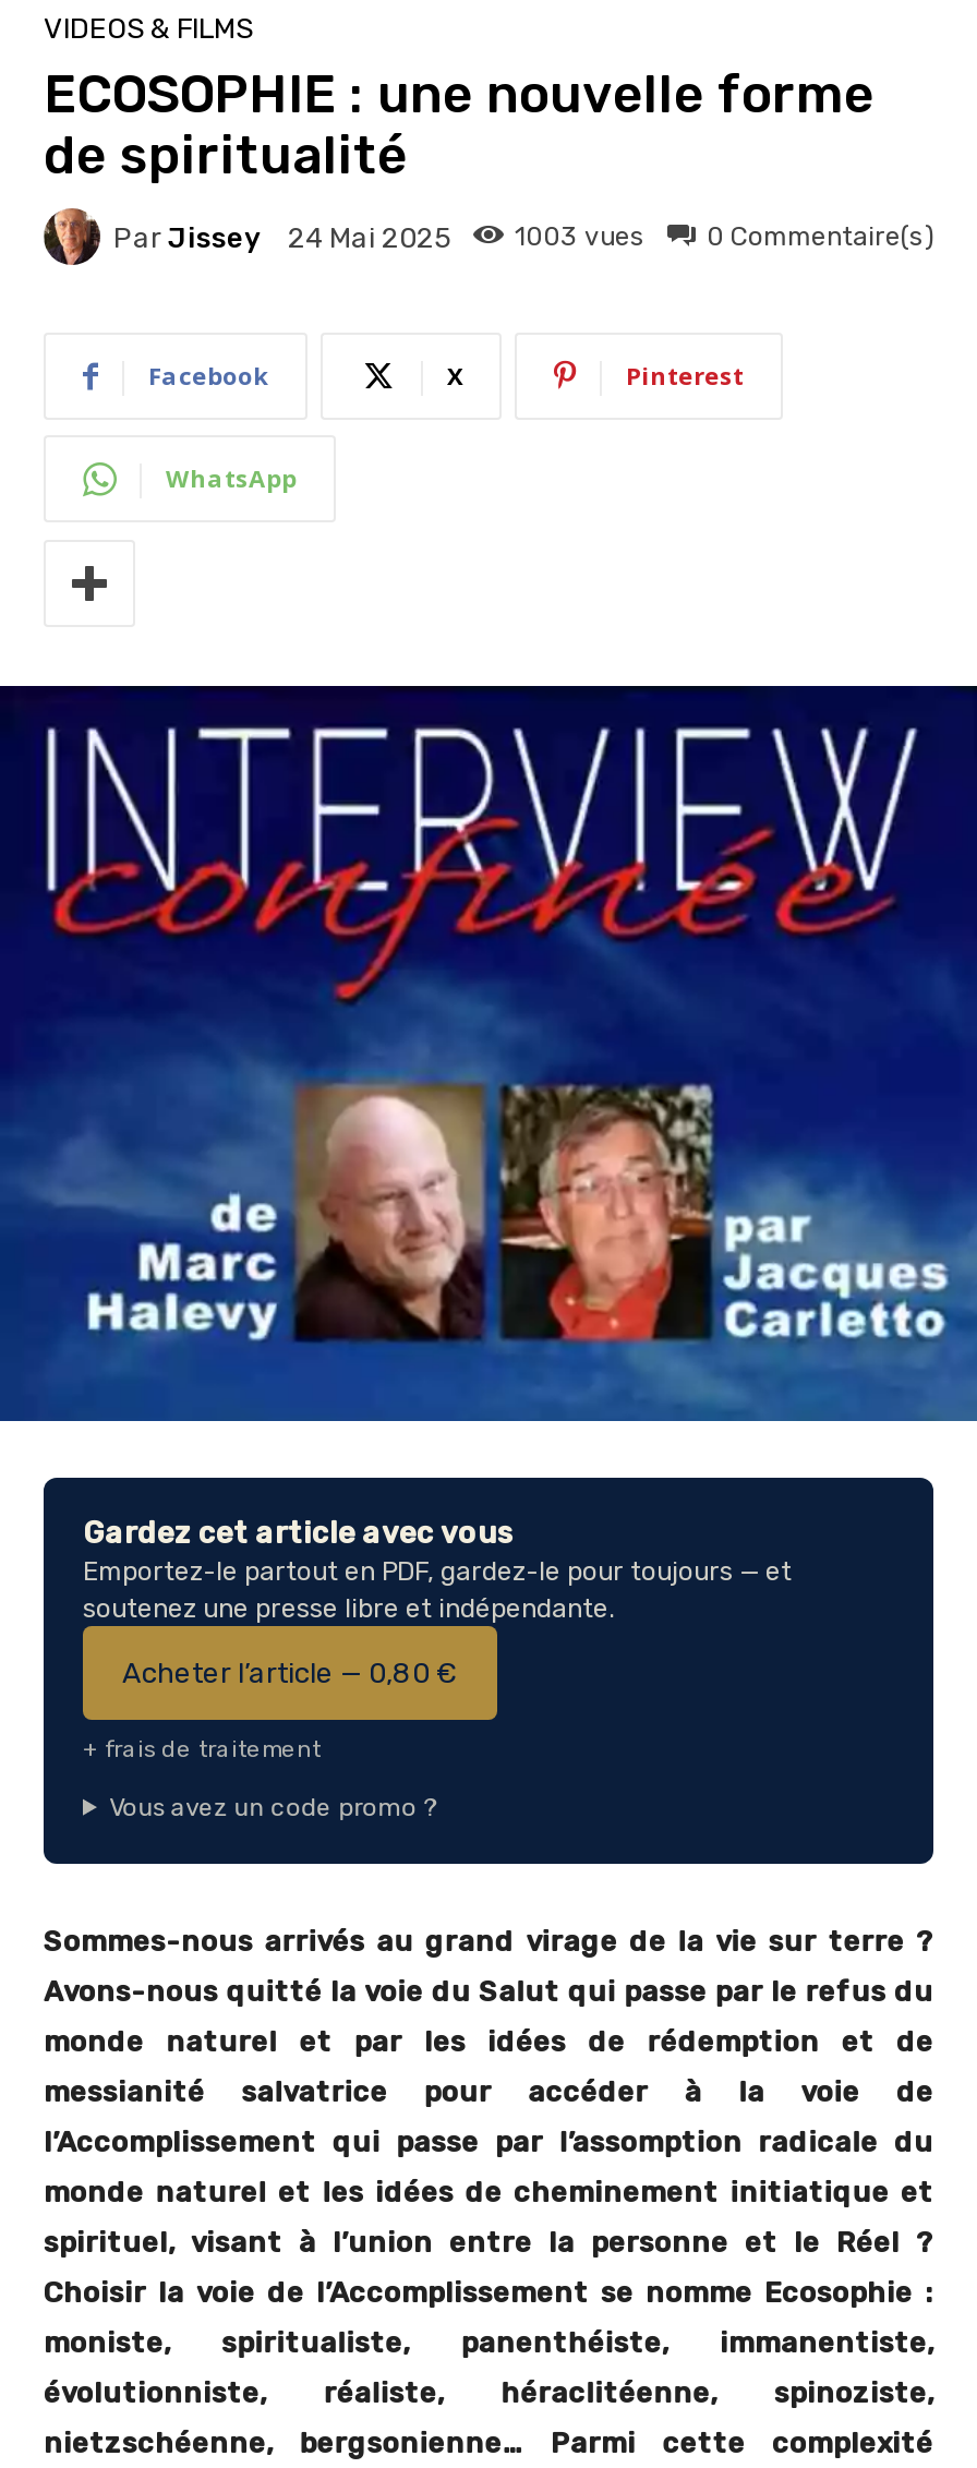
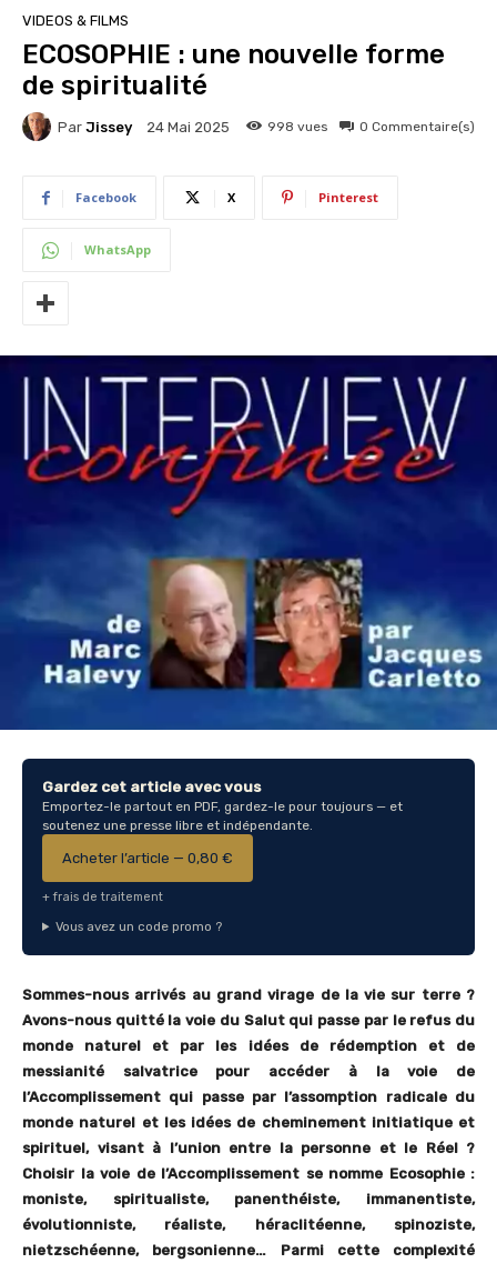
[515,222,933,252] 1003 vues 0 Commentaire(s) -> [267,119,475,135] 998 vues 0 Commentaire(s)

